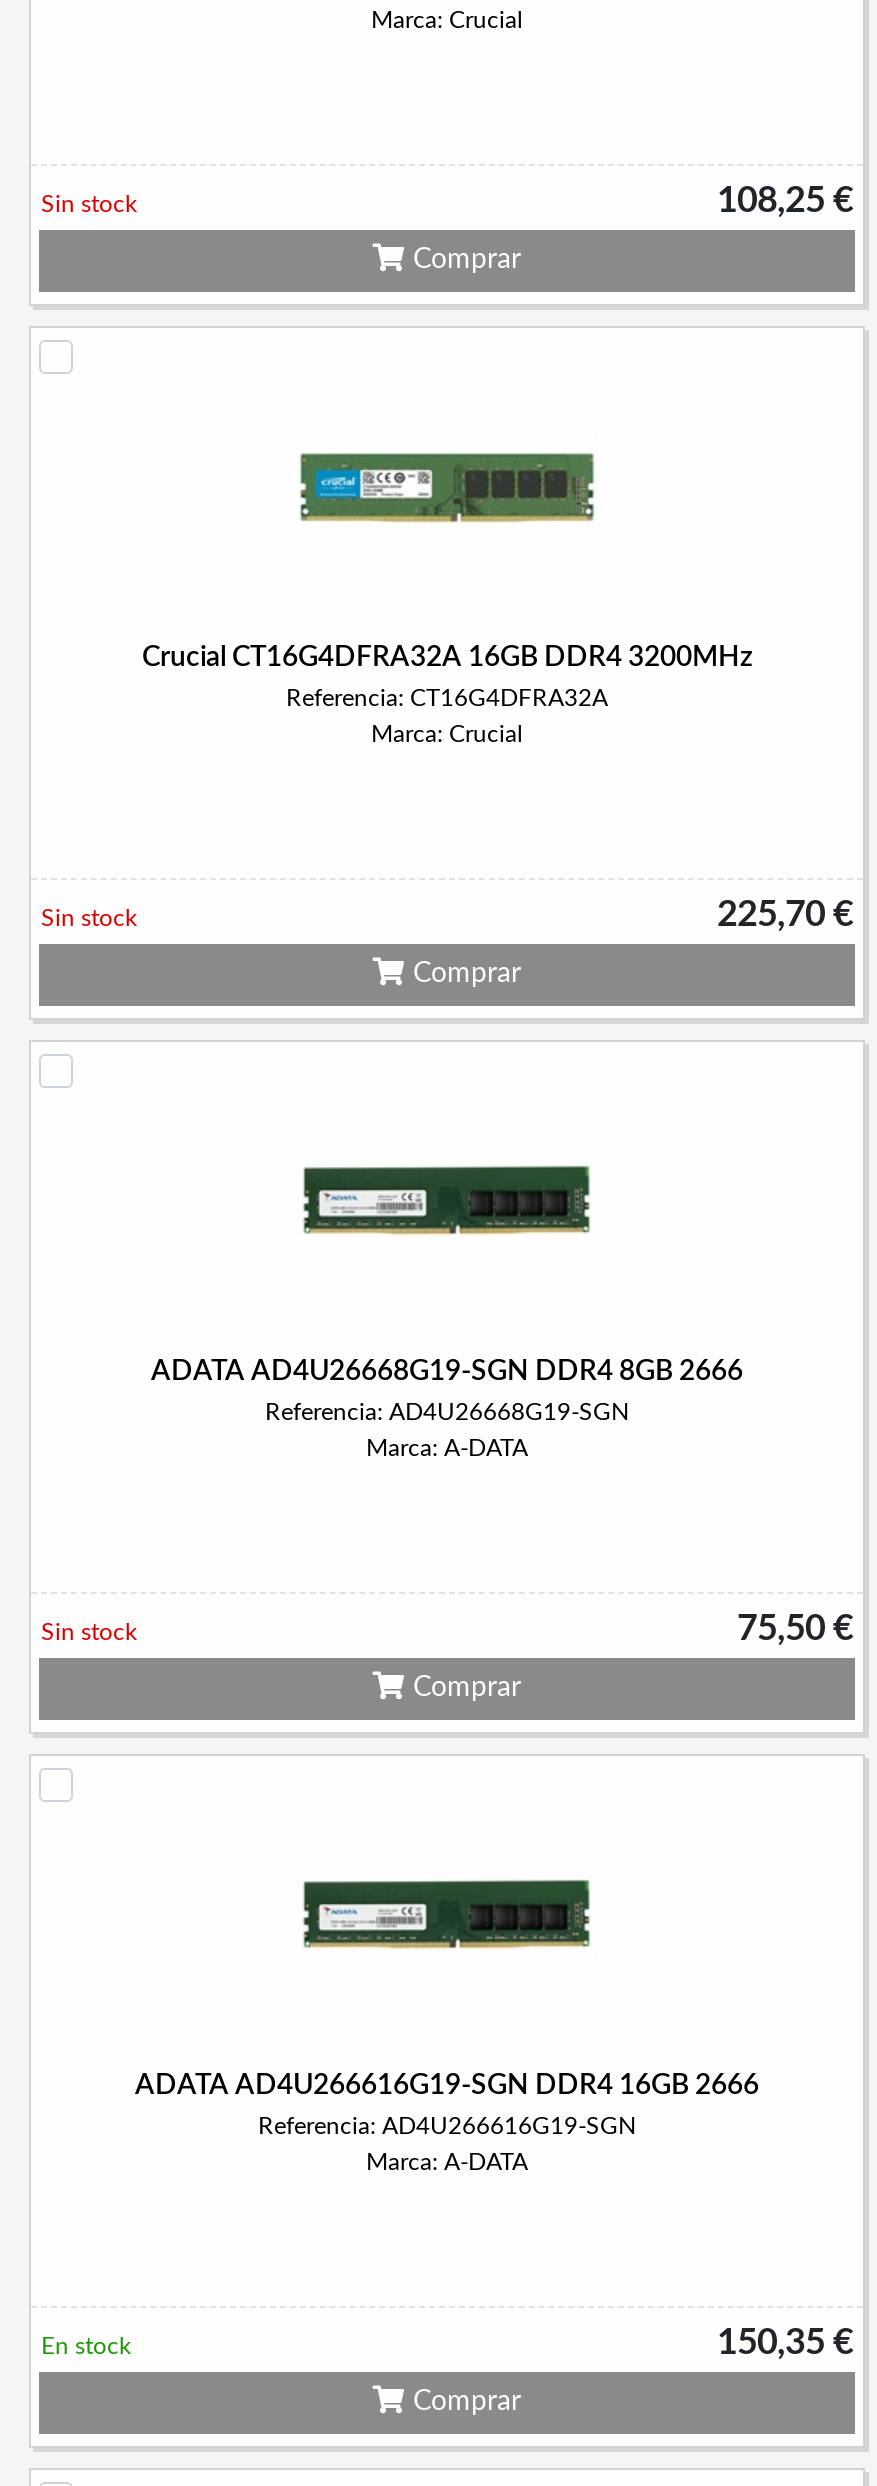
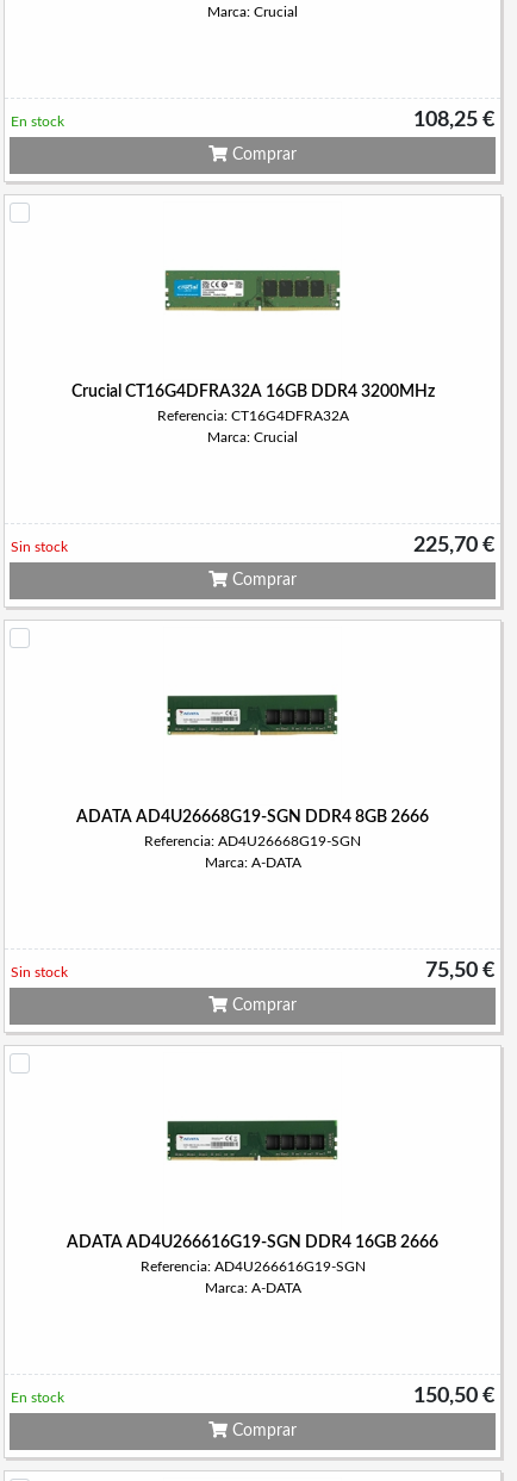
[41,192,137,216] Sin stock -> [11,114,64,129] En stock
[717,2326,853,2362] 150,35 € -> [413,1386,494,1407] 150,50 €

